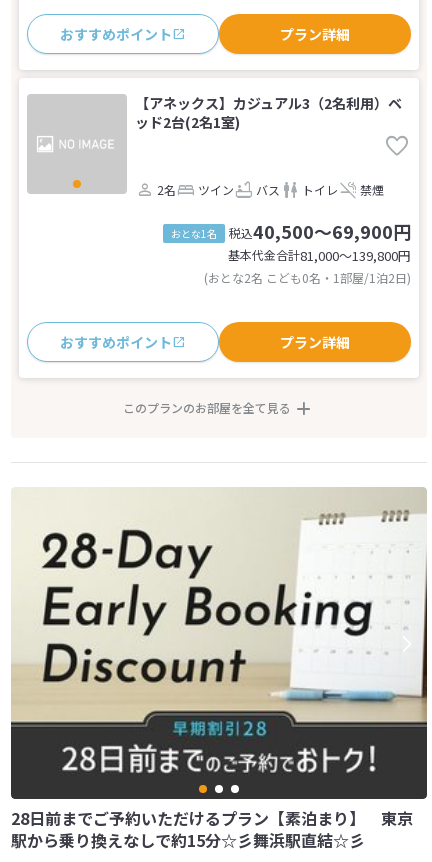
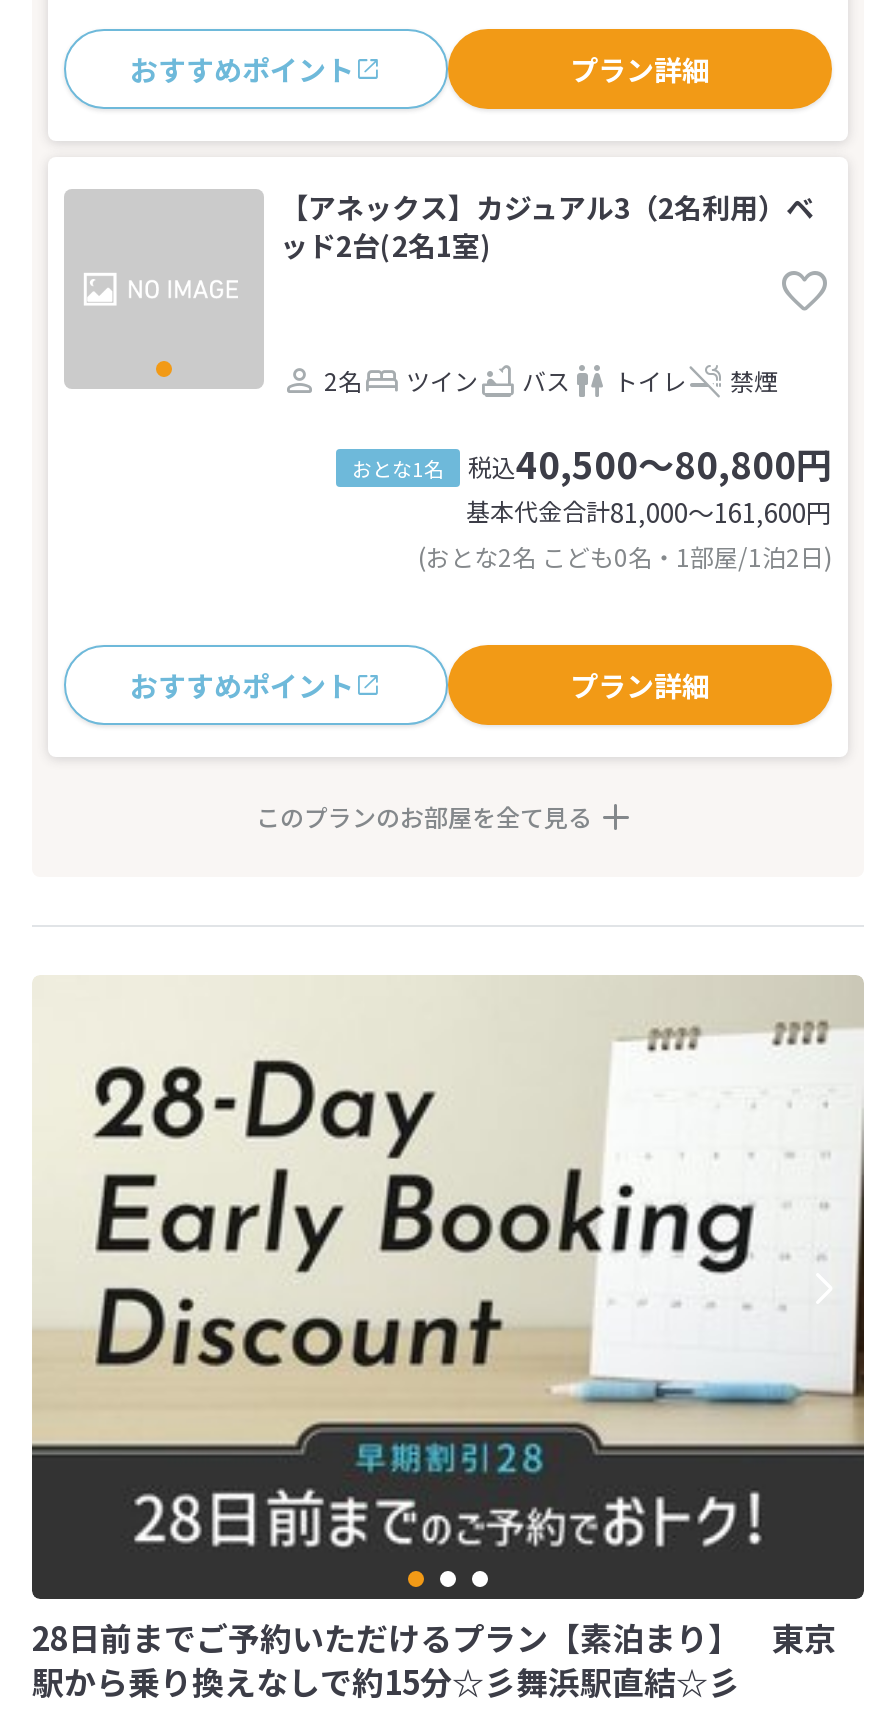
[171,218,411,244] おとな1名 税込40,500～69,900円 -> [352,437,832,489] おとな1名 税込40,500～80,800円
[228,246,411,265] 基本代金合計81,000〜139,800円 -> [466,493,832,531] 基本代金合計81,000〜161,600円

